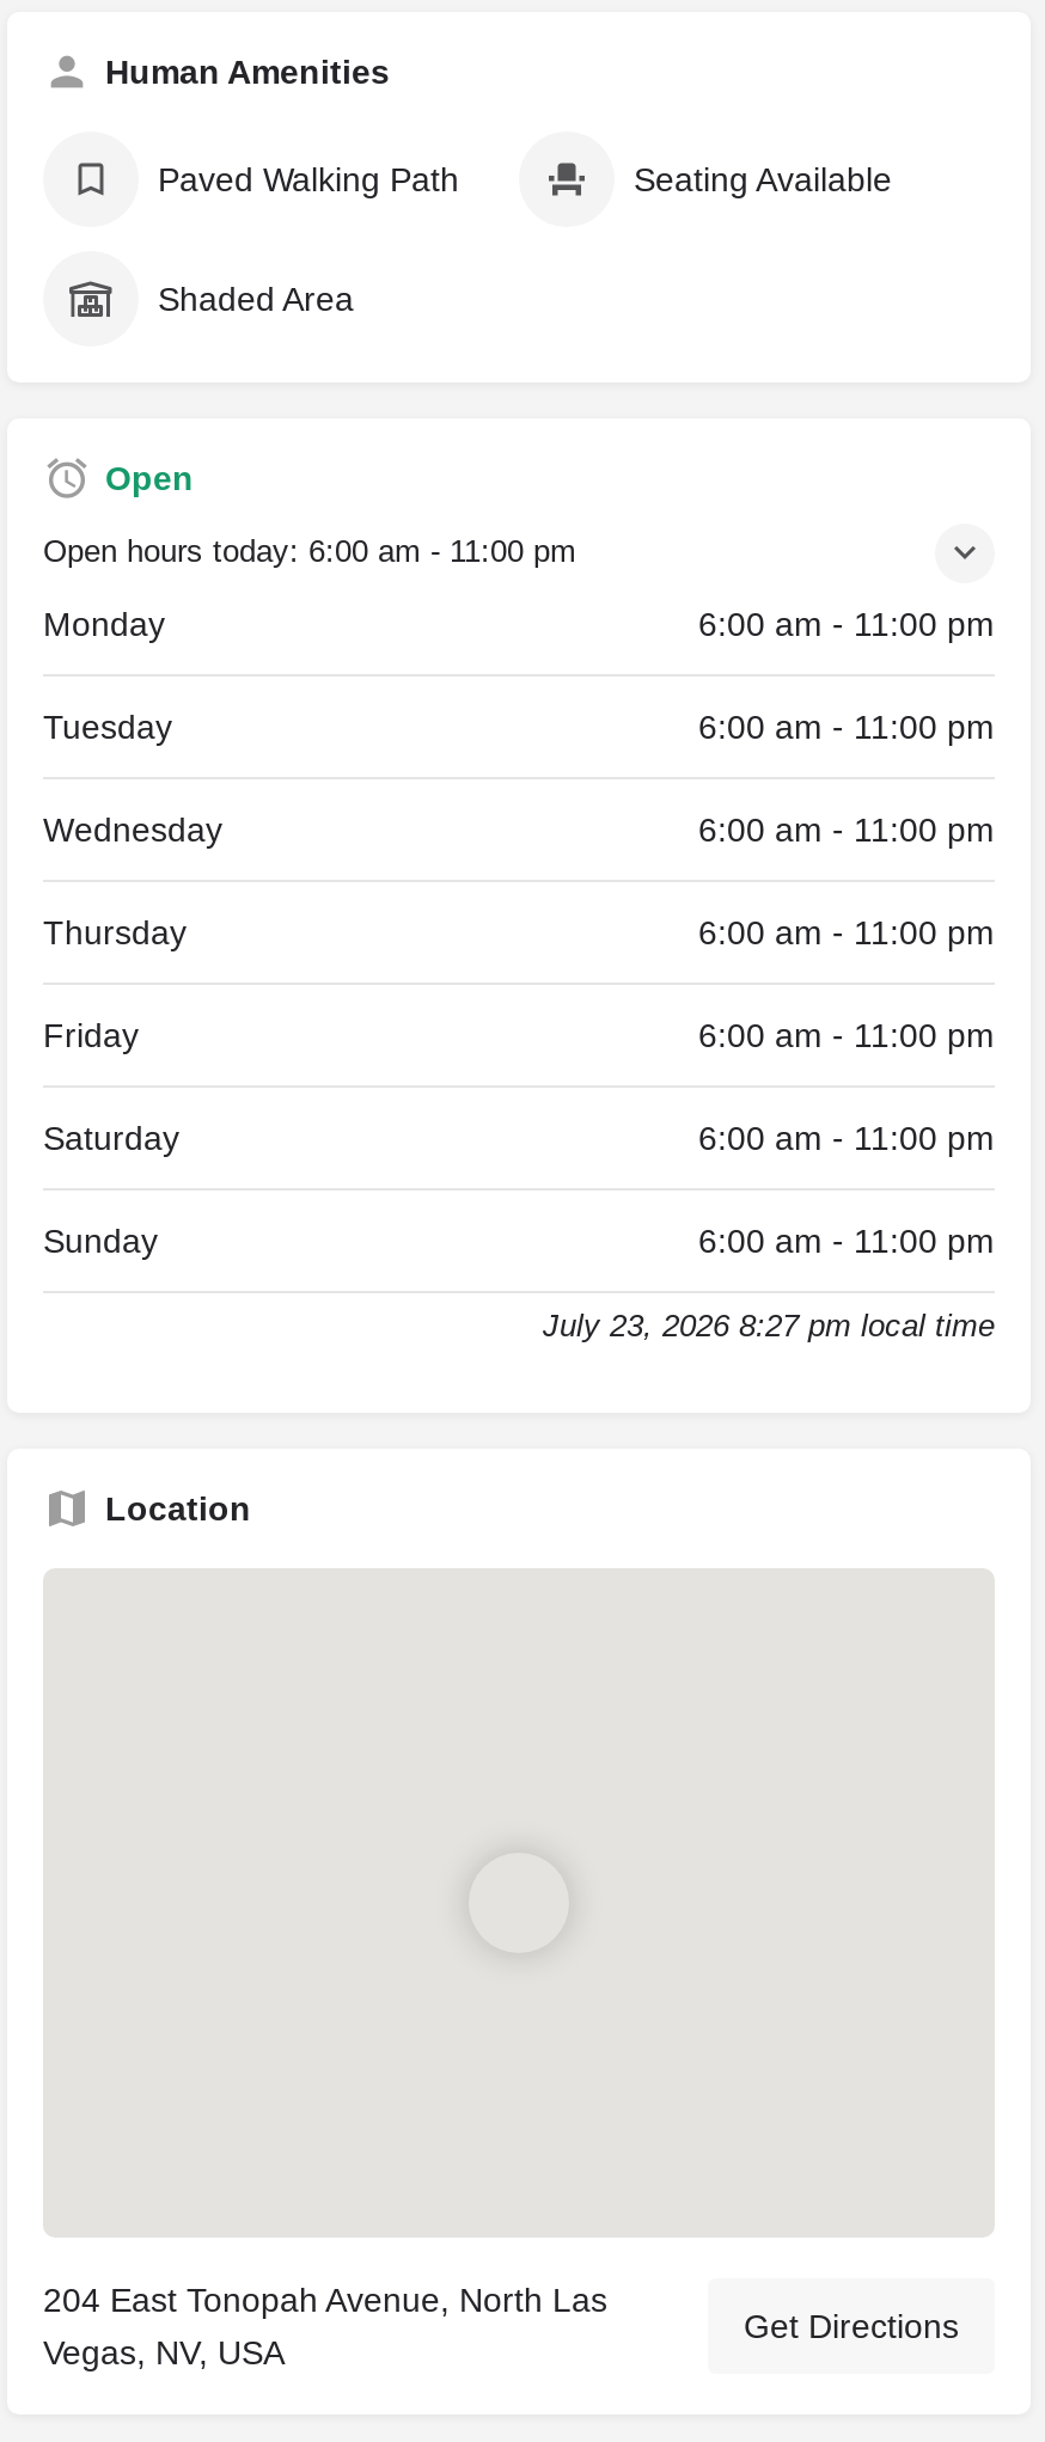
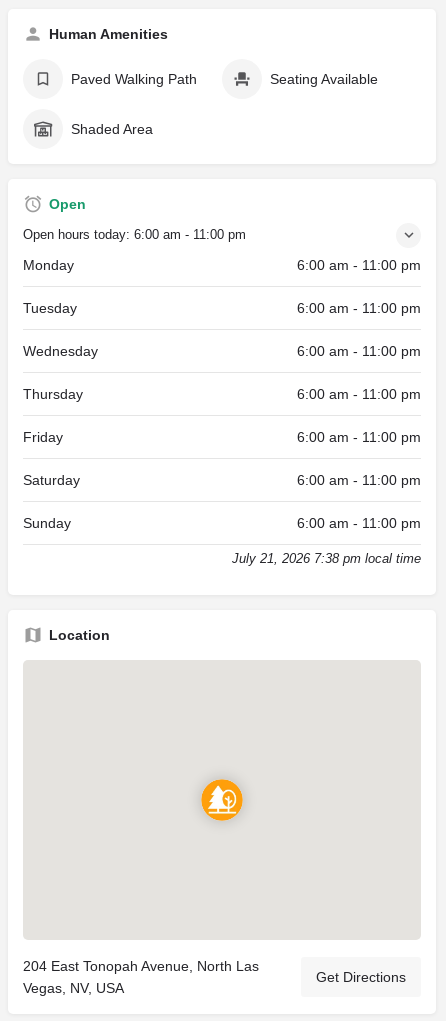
[543,1307,995,1343] July 23, 2026 8:27 pm local time -> [232,551,421,566] July 21, 2026 7:38 pm local time
none -> [200,778,244,822] [image]

